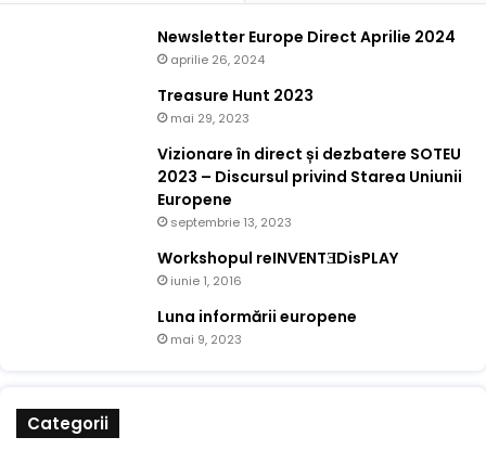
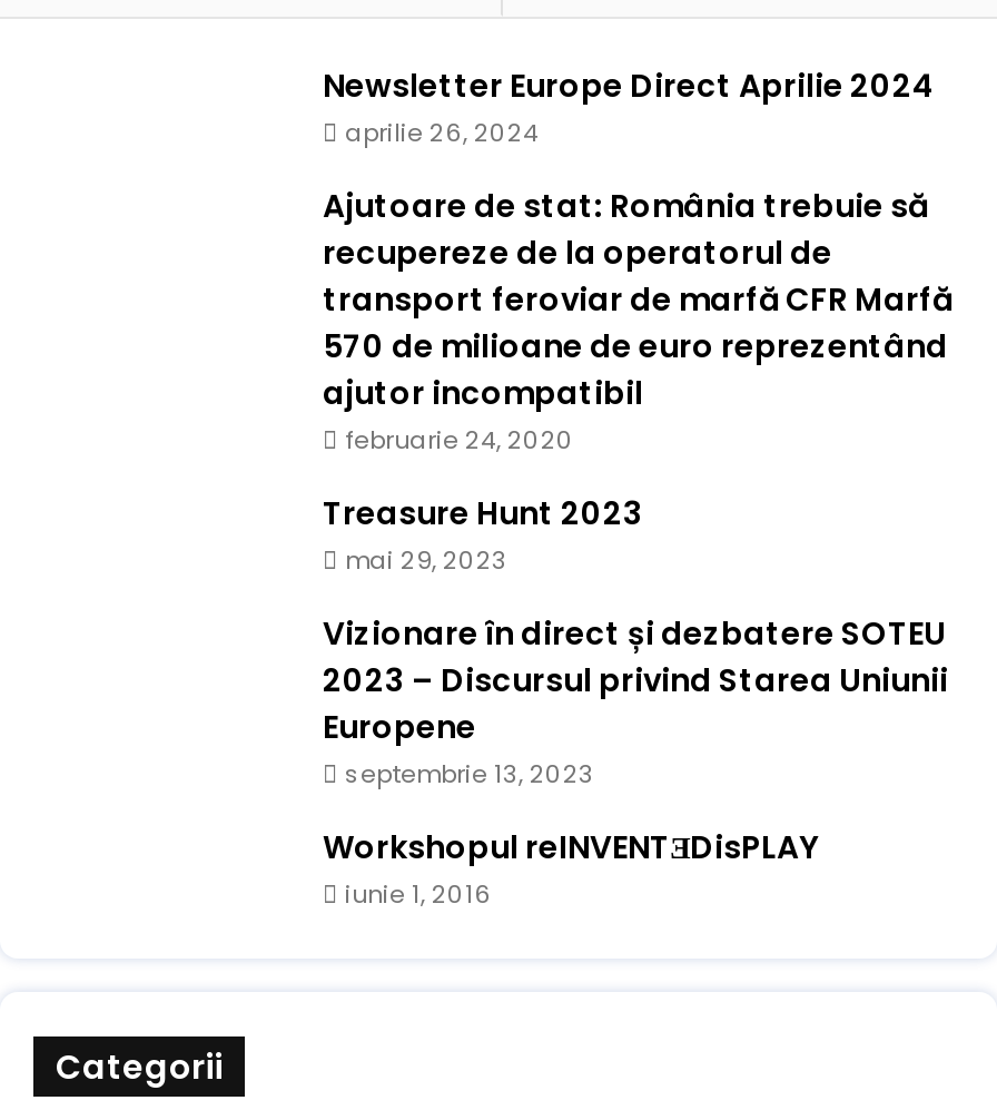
none -> [323,183,952,457] Ajutoare de stat: România trebuie să | recupereze de la operatorul de | transport feroviar de marfă CFR Marfă | 570 de milioane de euro reprezentând | ajutor incompatibil | februarie 24, 2020
moved [157,84,462,289] -> [323,491,948,911]: Treasure Hunt 2023 | mai 29, 2023 | Vizionare în direct și dezbatere SOTEU | 2023 – Discursul privind Starea Uniunii | Europene | septembrie 13, 2023 | Workshopul reINVENTƎDisPLAY | iunie 1, 2016
[157,306,357,348] Luna informării europene | mai 9, 2023 -> none

